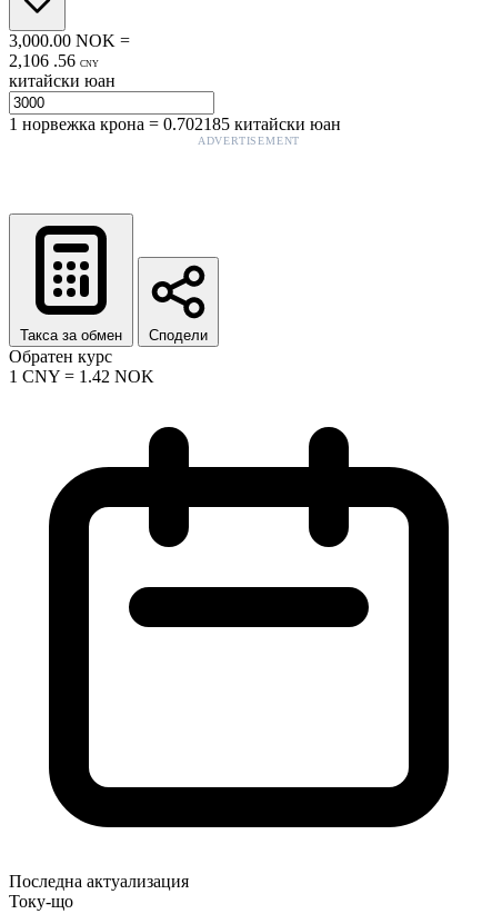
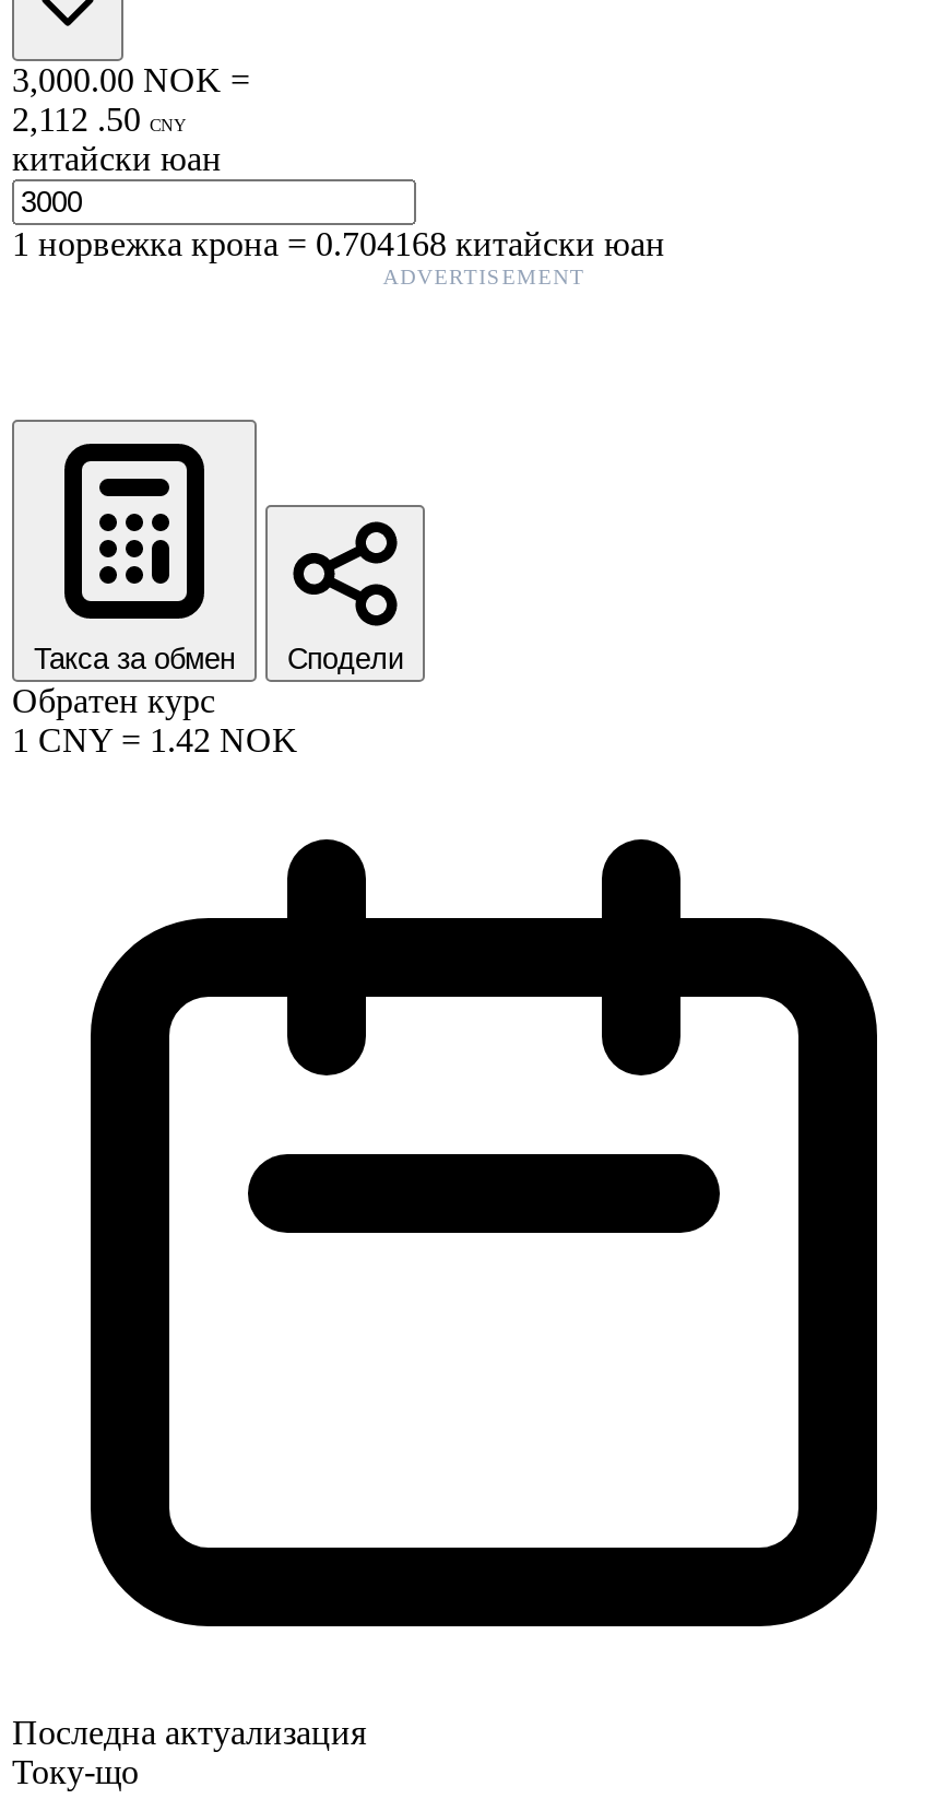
[9,51,99,70] 2,106 . 56 CNY -> [12,100,187,137] 2,112 . 50 CNY
[9,114,341,133] 1норвежка крона=0.702185 китайски юан -> [12,225,665,262] 1норвежка крона=0.704168 китайски юан

